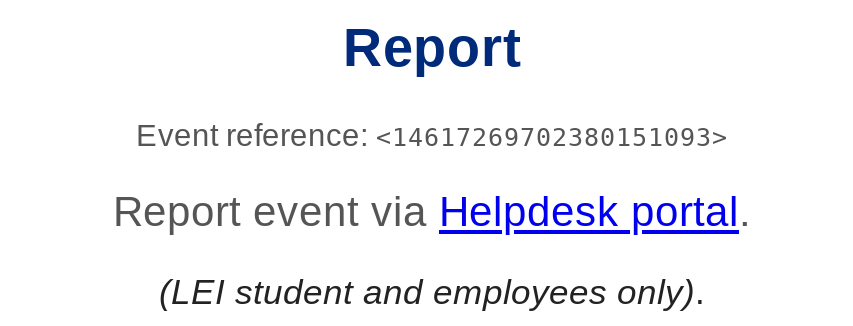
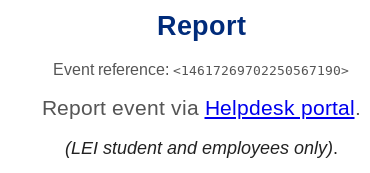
[136,117,728,151] Event reference: <14617269702380151093> -> [53,61,349,78] Event reference: <14617269702250567190>

